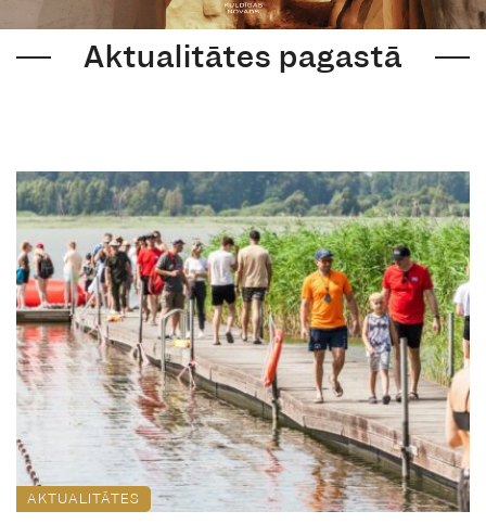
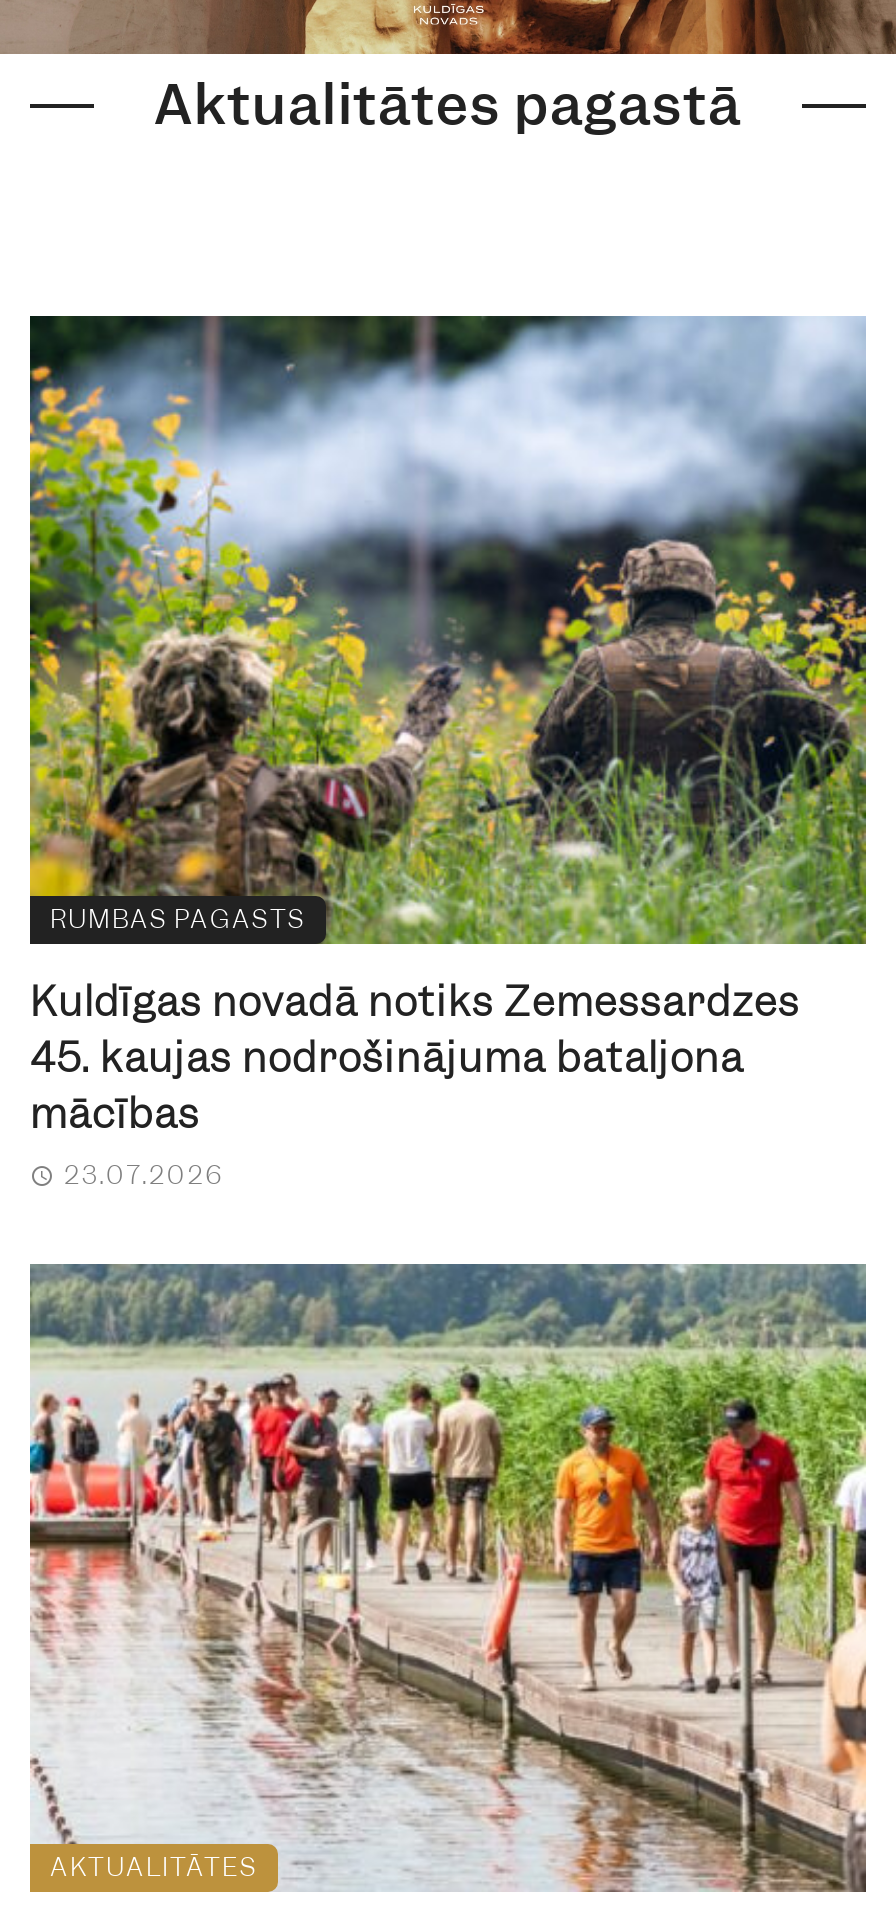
none -> [28,314,868,1192] [image] | RUMBAS PAGASTS | Kuldīgas novadā notiks Zemessardzes | 45. kaujas nodrošinājuma bataljona | mācības | 23.07.2026

